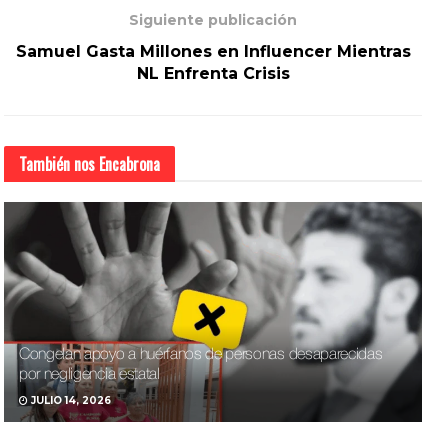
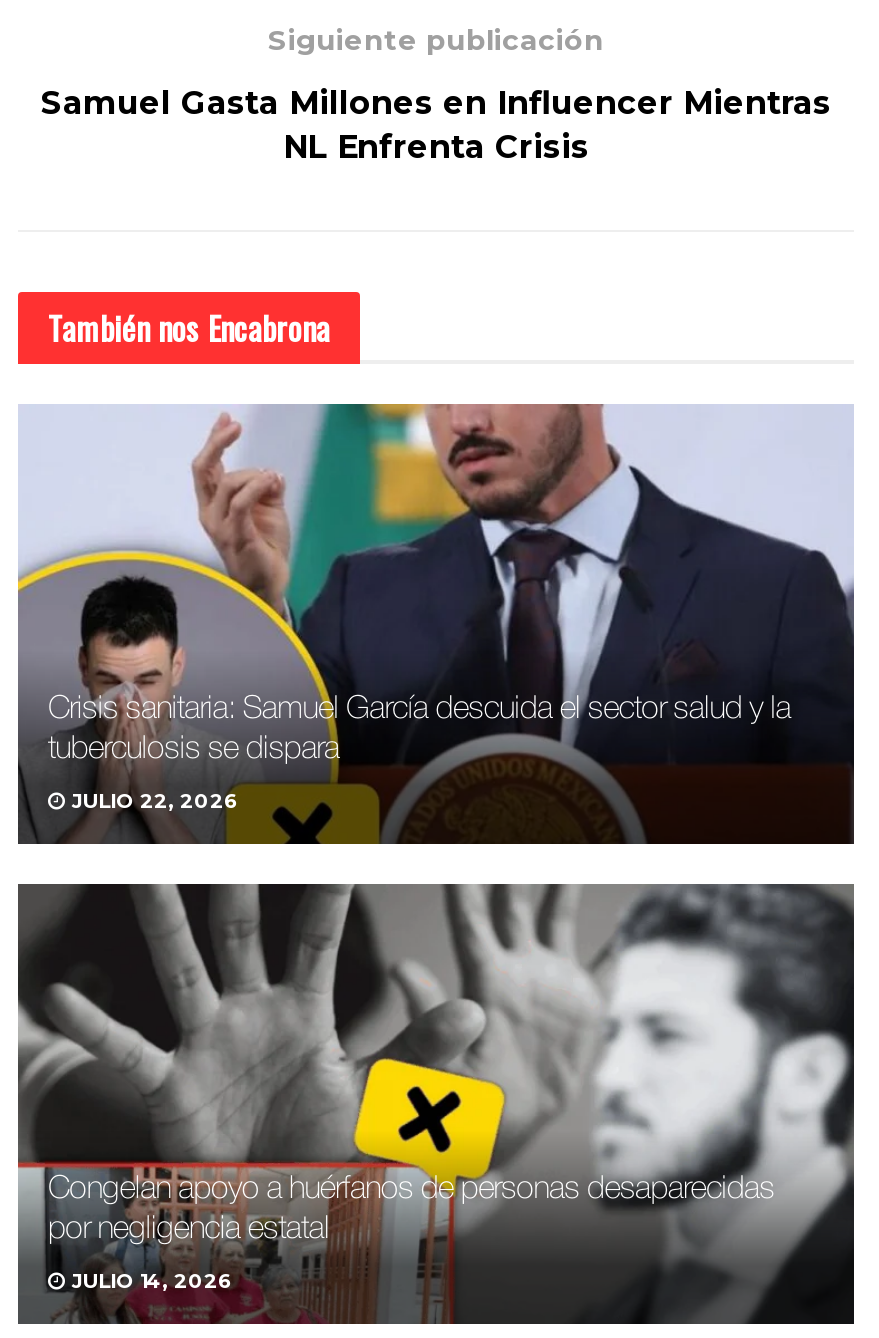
none -> [16,402,854,844] [image] | Crisis sanitaria: Samuel García descuida el sector salud y la | tuberculosis se dispara | JULIO 22, 2026

